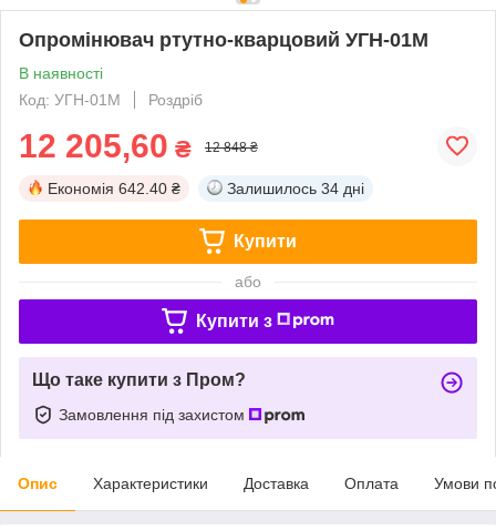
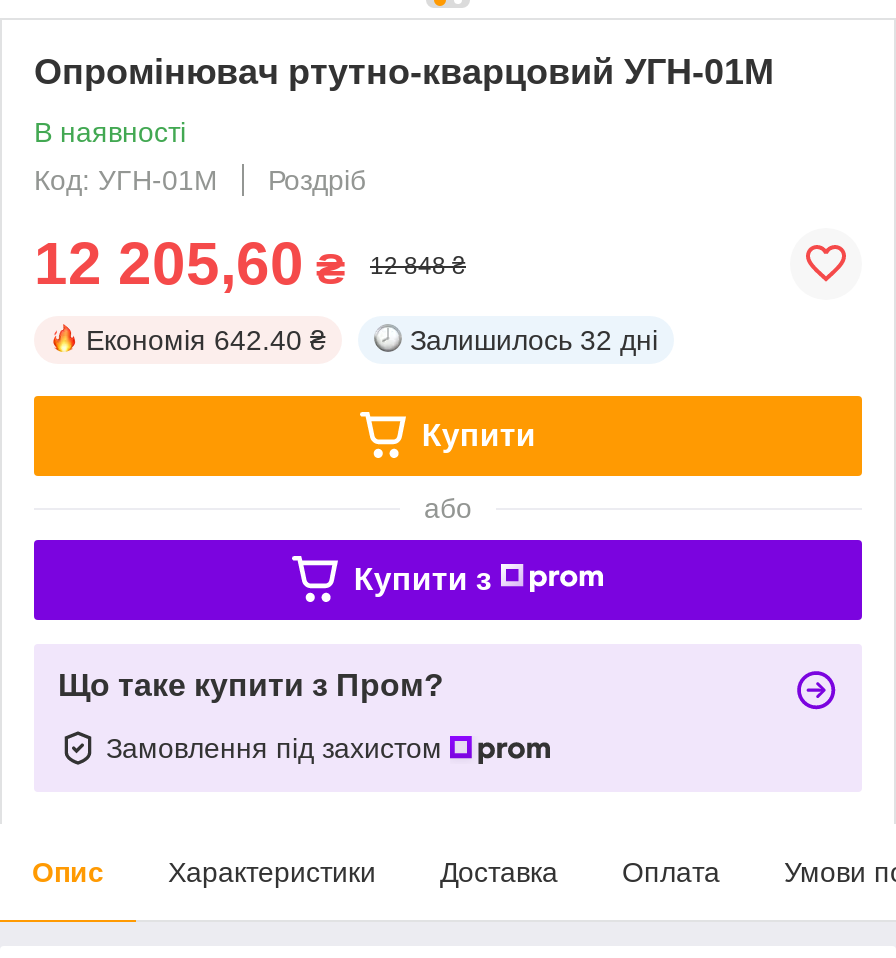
[227,179,364,197] Залишилось 34 дні -> [410,324,658,356] Залишилось 32 дні

